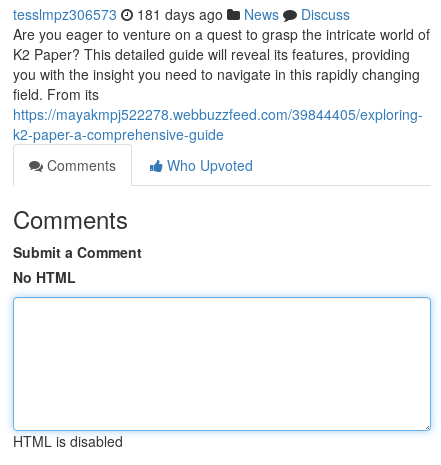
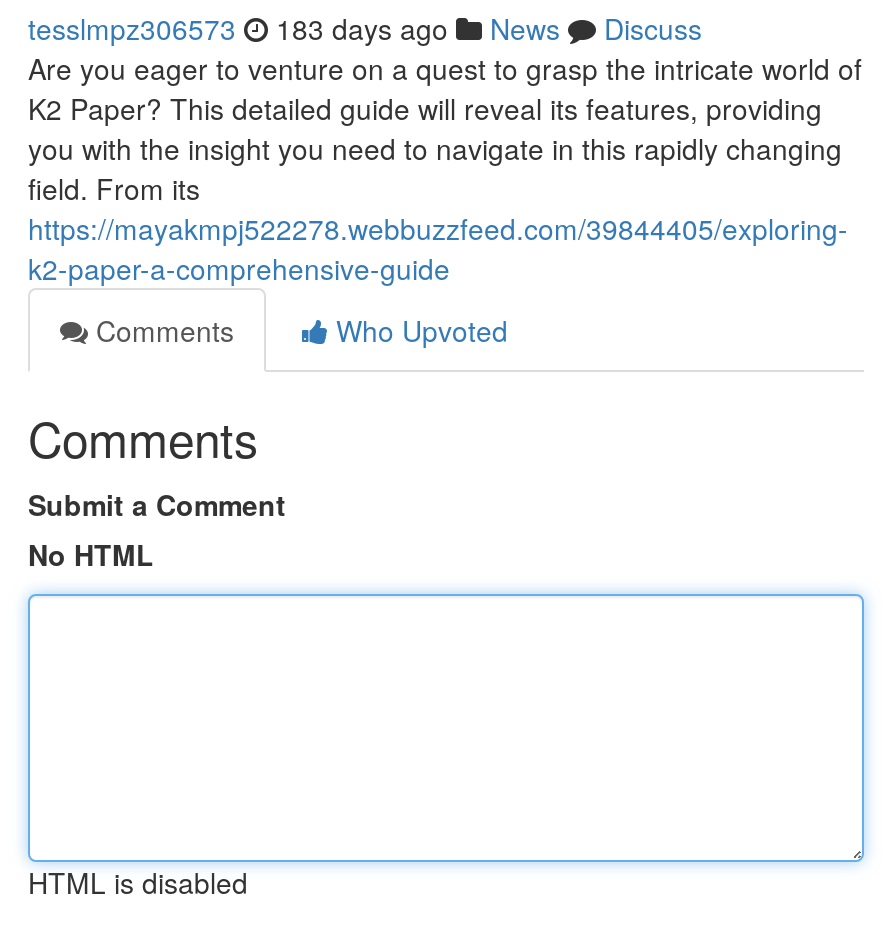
[13,4,350,24] tesslmpz306573 181 days ago News Discuss -> [28,8,702,48] tesslmpz306573 183 days ago News Discuss

